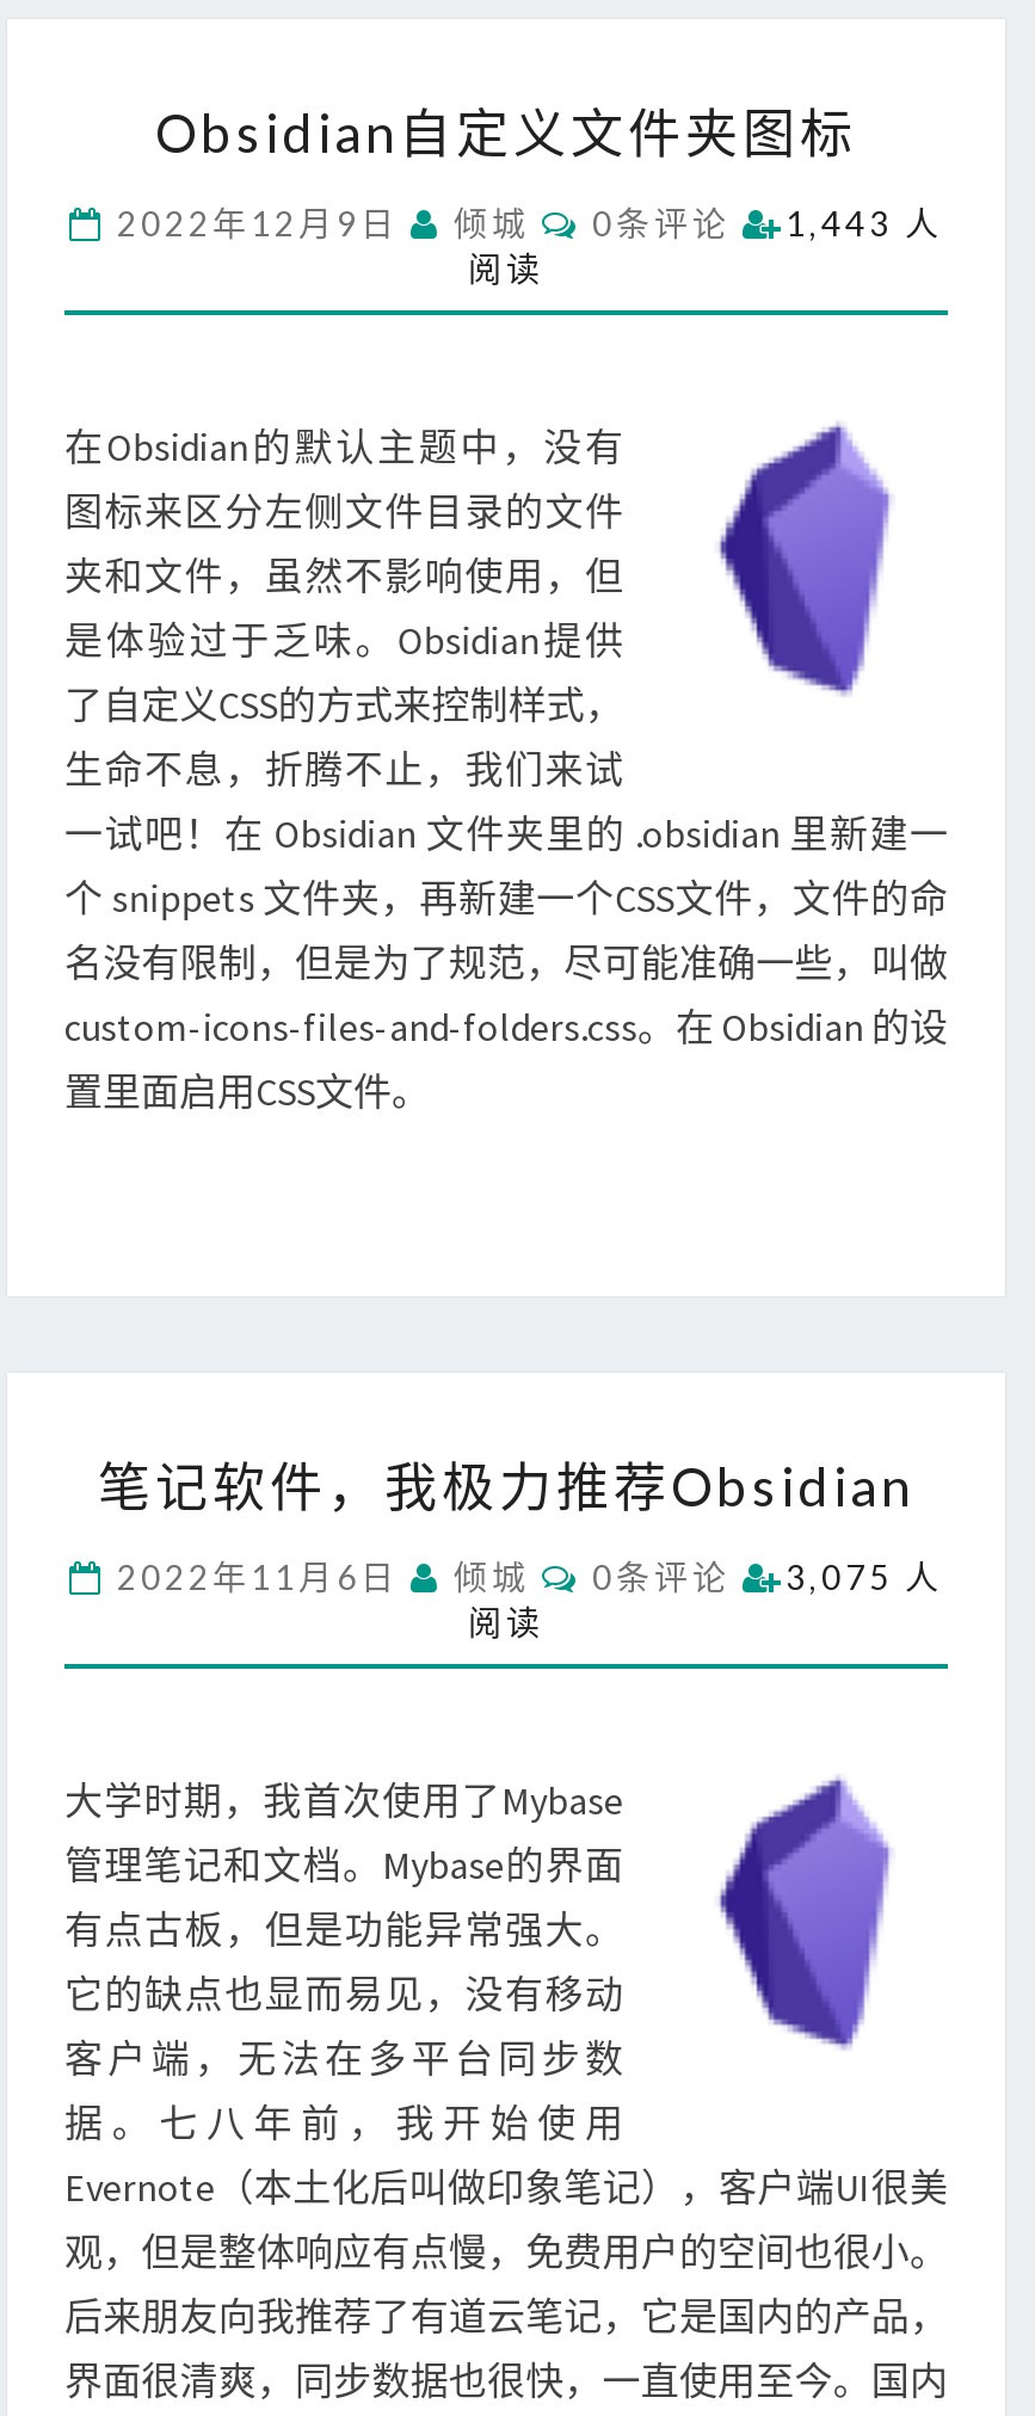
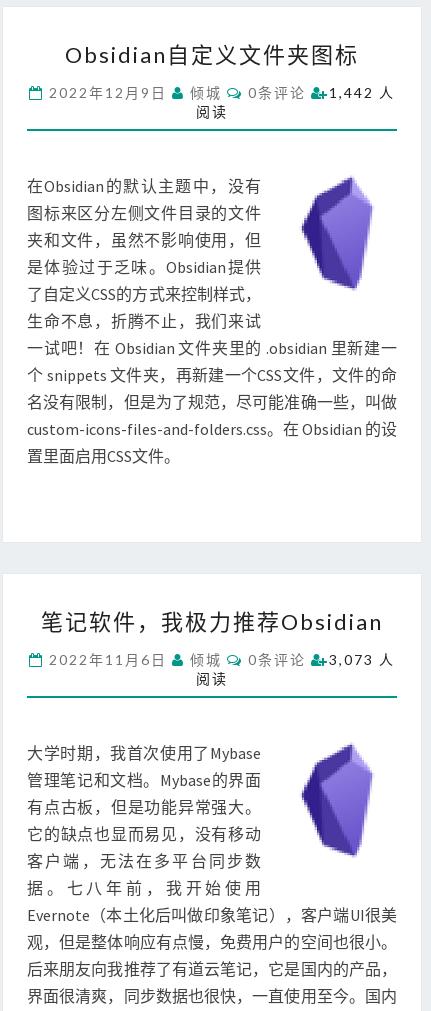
[786,203,943,244] 1,443 人 -> [329,84,395,101] 1,442 人
[786,1557,943,1597] 3,075 人 -> [329,651,395,668] 3,073 人

